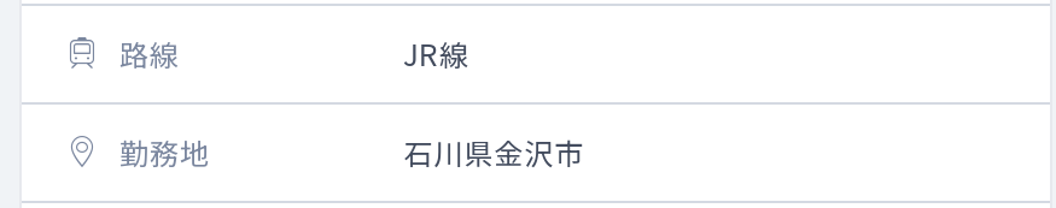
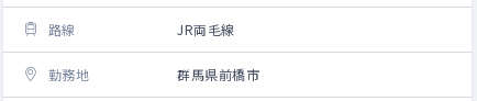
[403,32,470,73] JR線 -> [177,20,235,38] JR両毛線
[403,131,584,172] 石川県金沢市 -> [177,65,259,83] 群馬県前橋市

